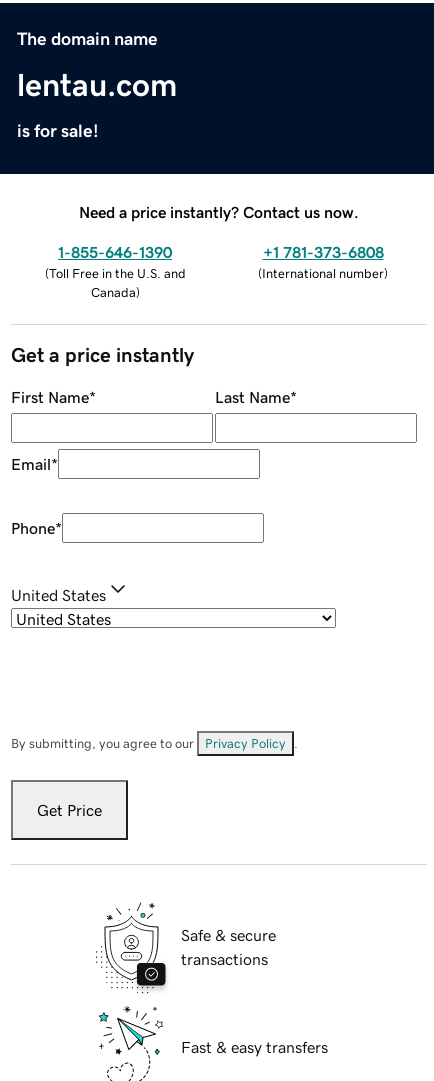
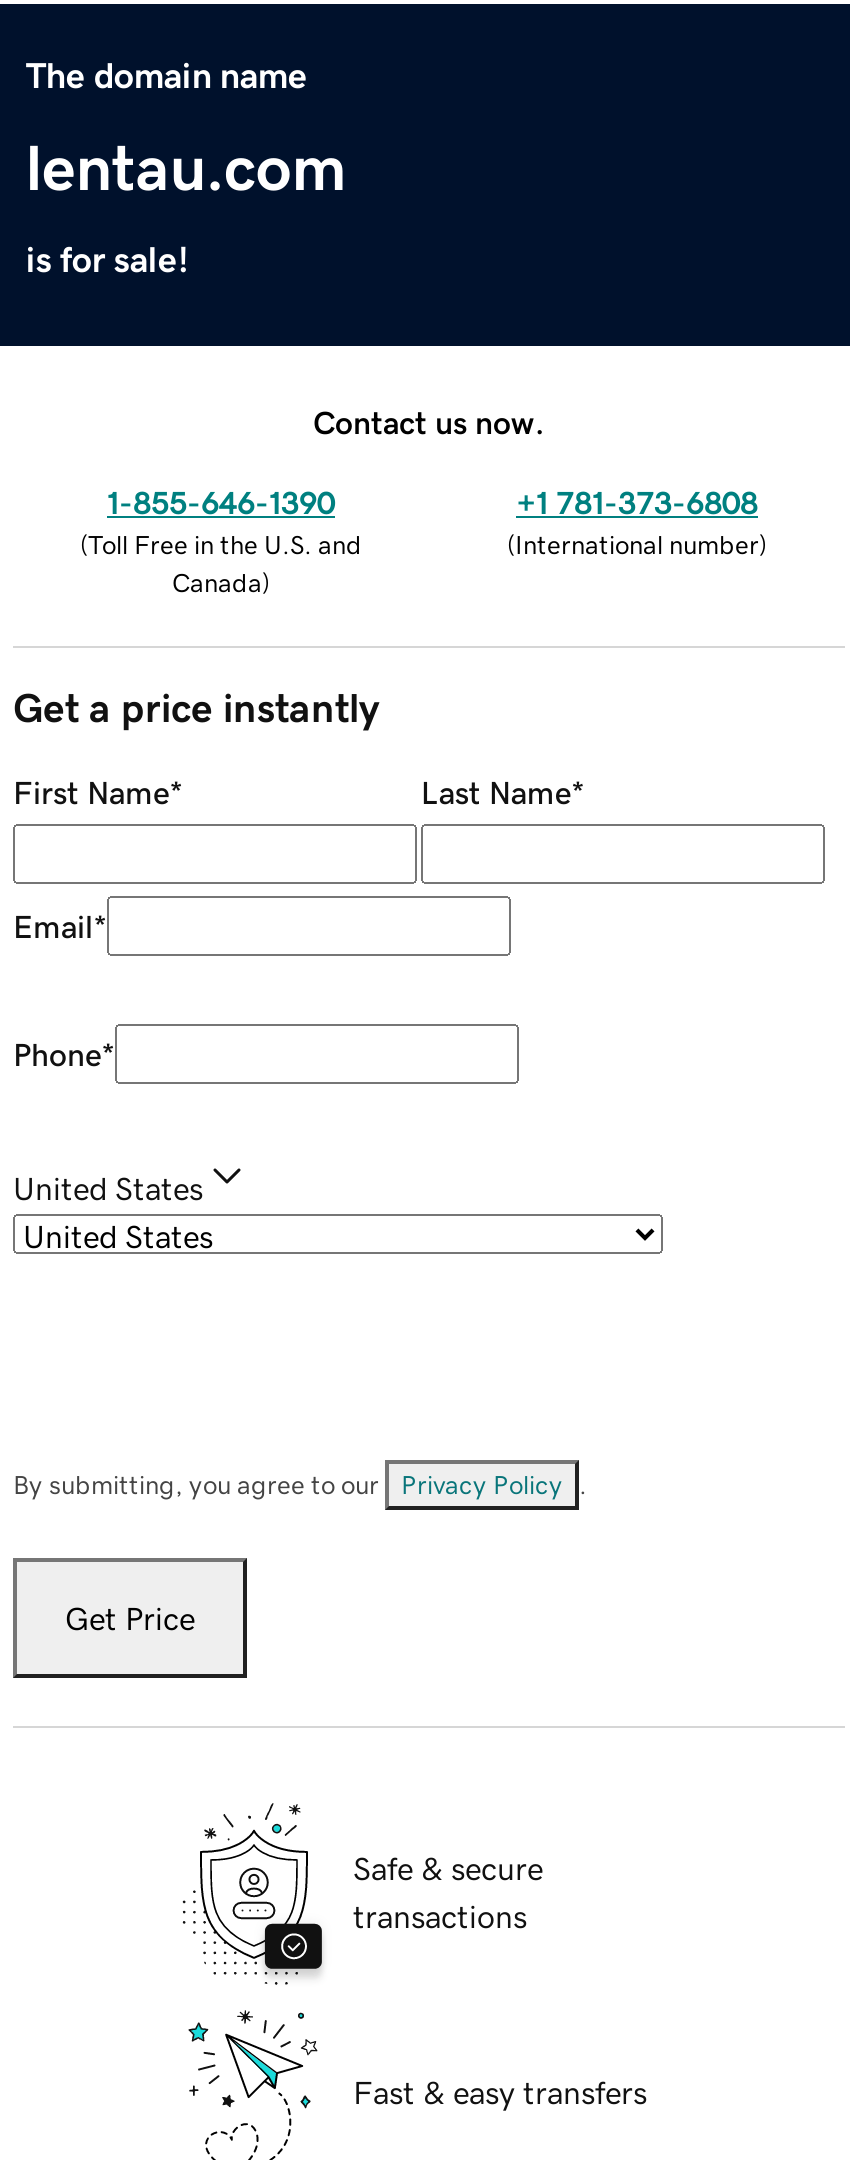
[79,204,359,220] Need a price instantly? Contact us now. -> [313,405,545,437] Contact us now.

